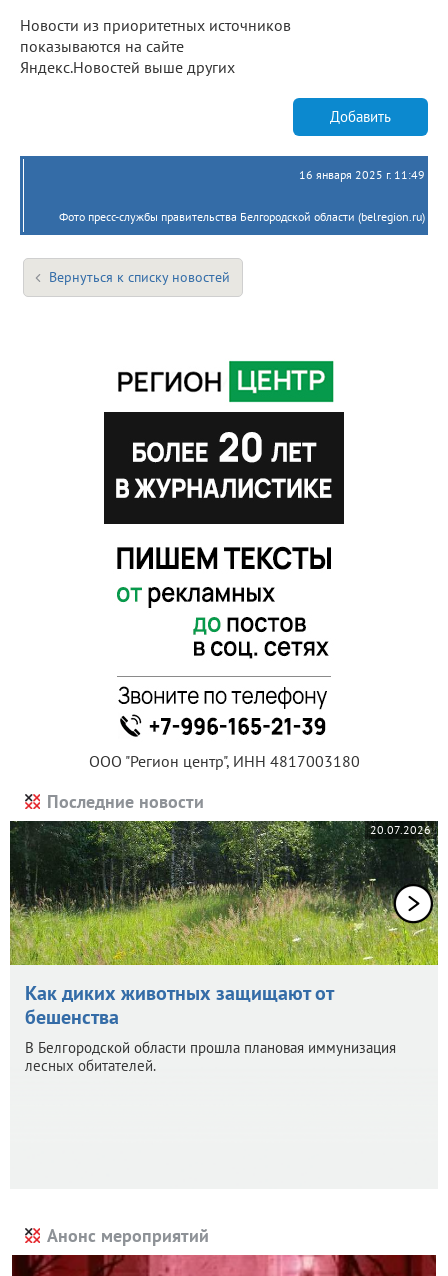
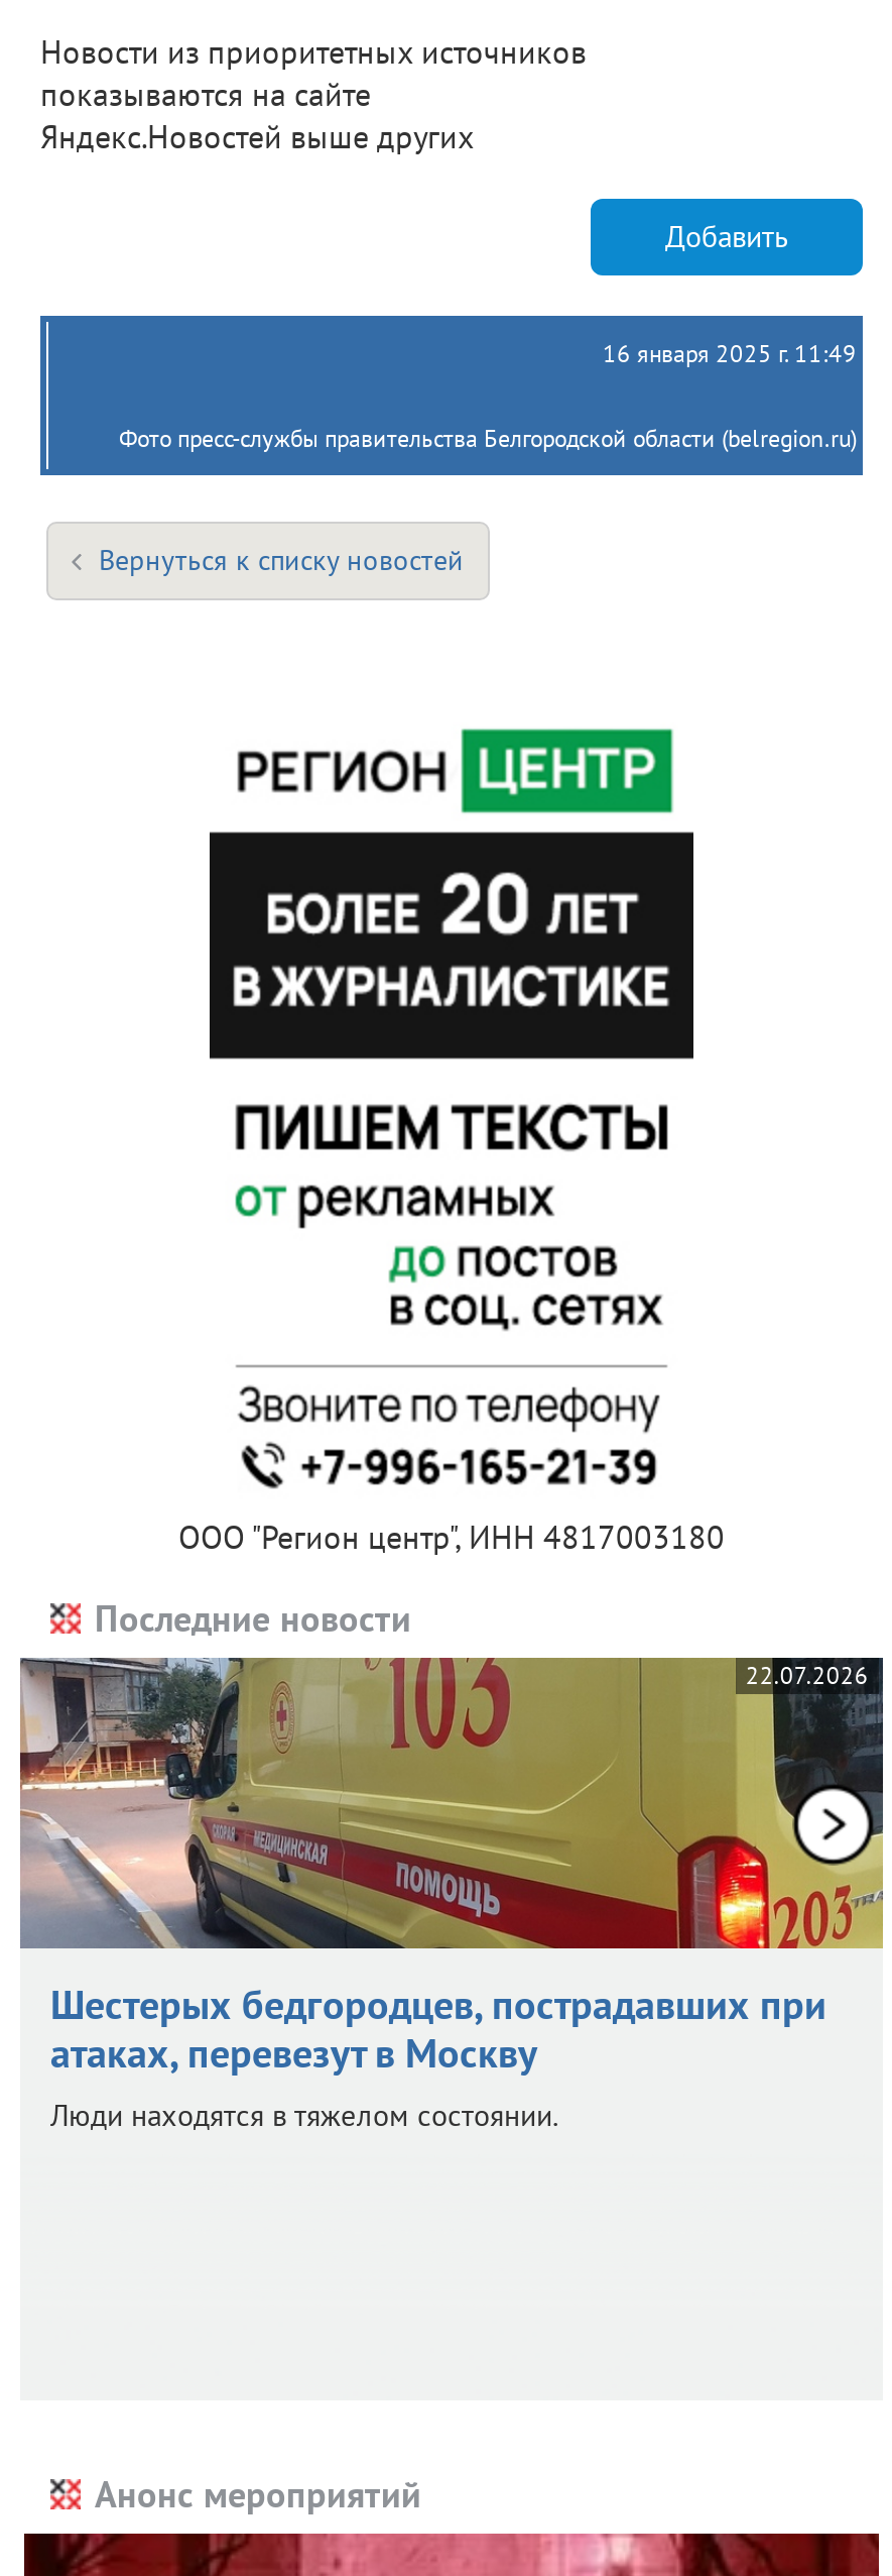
[9,820,439,966] [image] | 20.07.2026 -> [18,1656,883,1950] [image] | 22.07.2026
[25,980,396,1075] Как диких животных защищают от | бешенства | В Белгородской области прошла плановая иммунизация | лесных обитателей. -> [50,1978,826,2133] Шестерых бедгородцев, пострадавших при | атаках, перевезут в Москву | Люди находятся в тяжелом состоянии.

